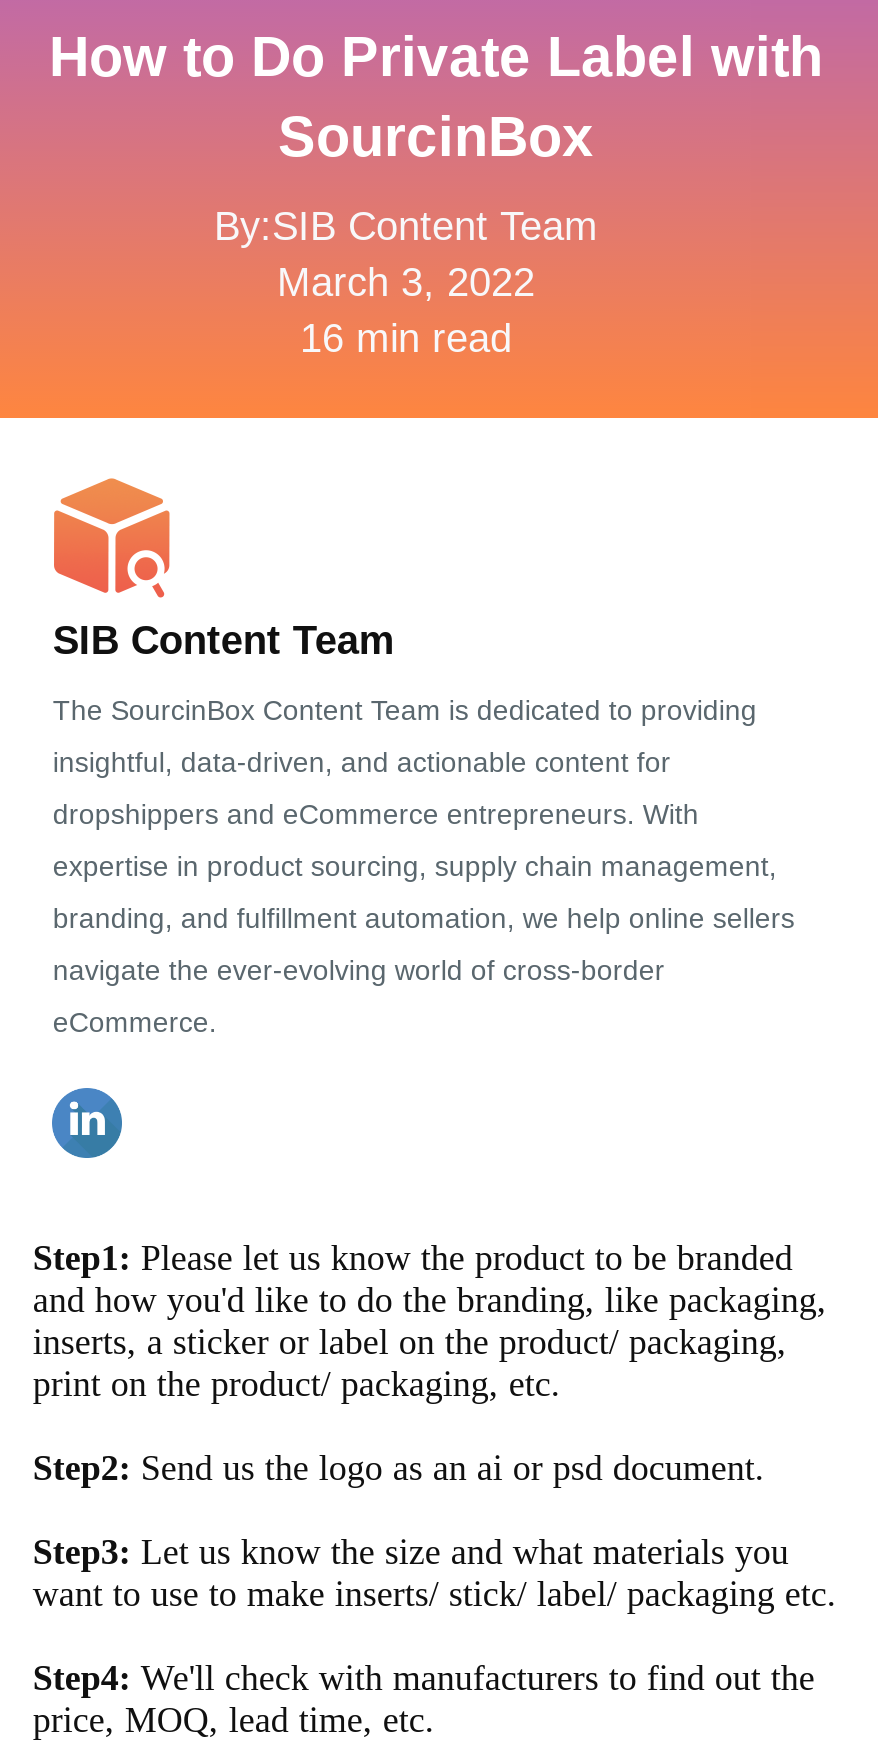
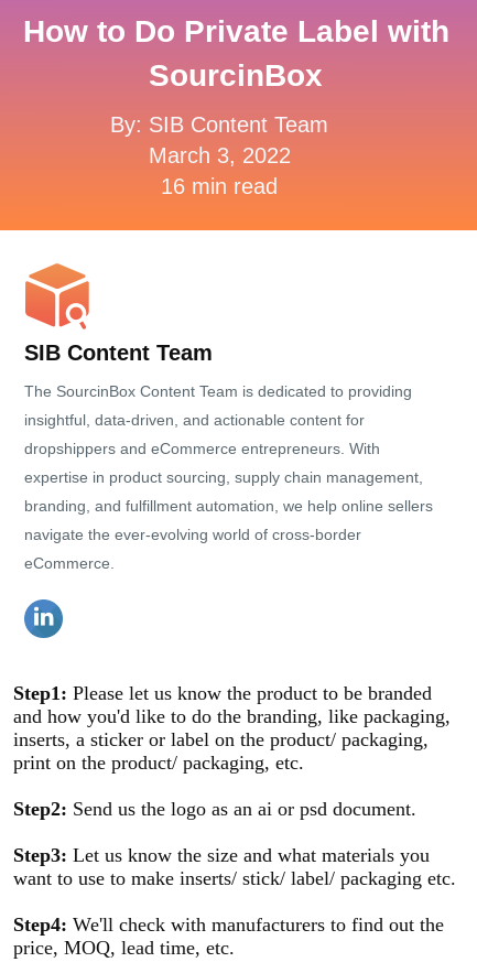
[214,204,598,248] By:SIB Content Team -> [110,112,328,137] By: SIB Content Team

